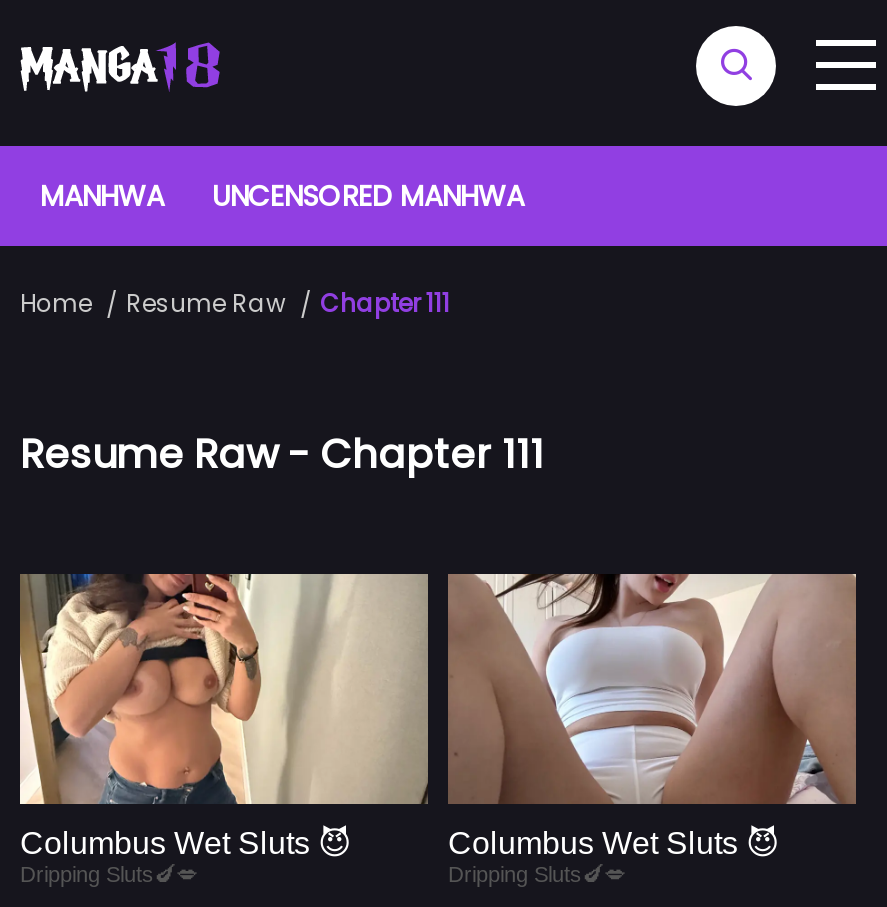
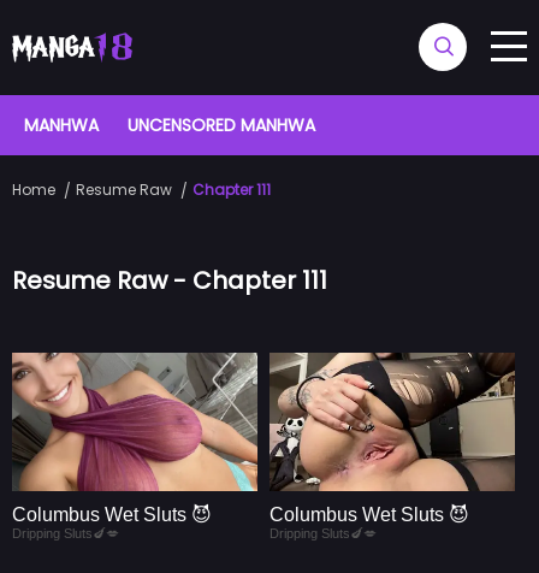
[18,572,428,806] [image] -> [12,352,257,492] [image]
[448,572,858,806] [image] -> [269,352,515,491] [image]

